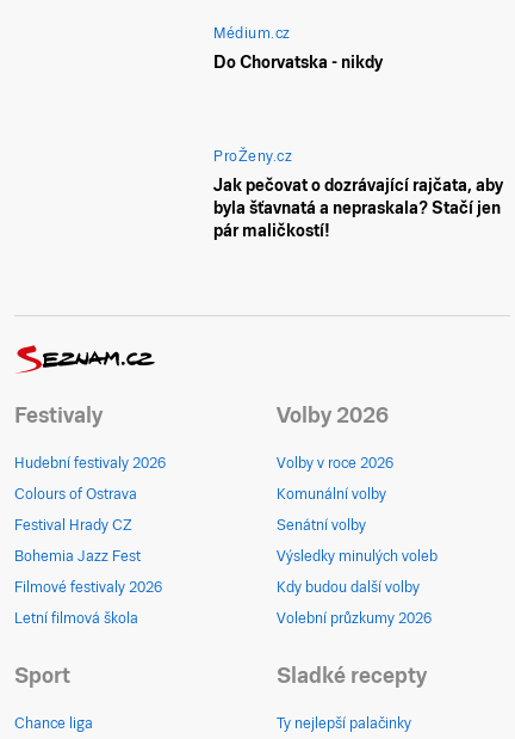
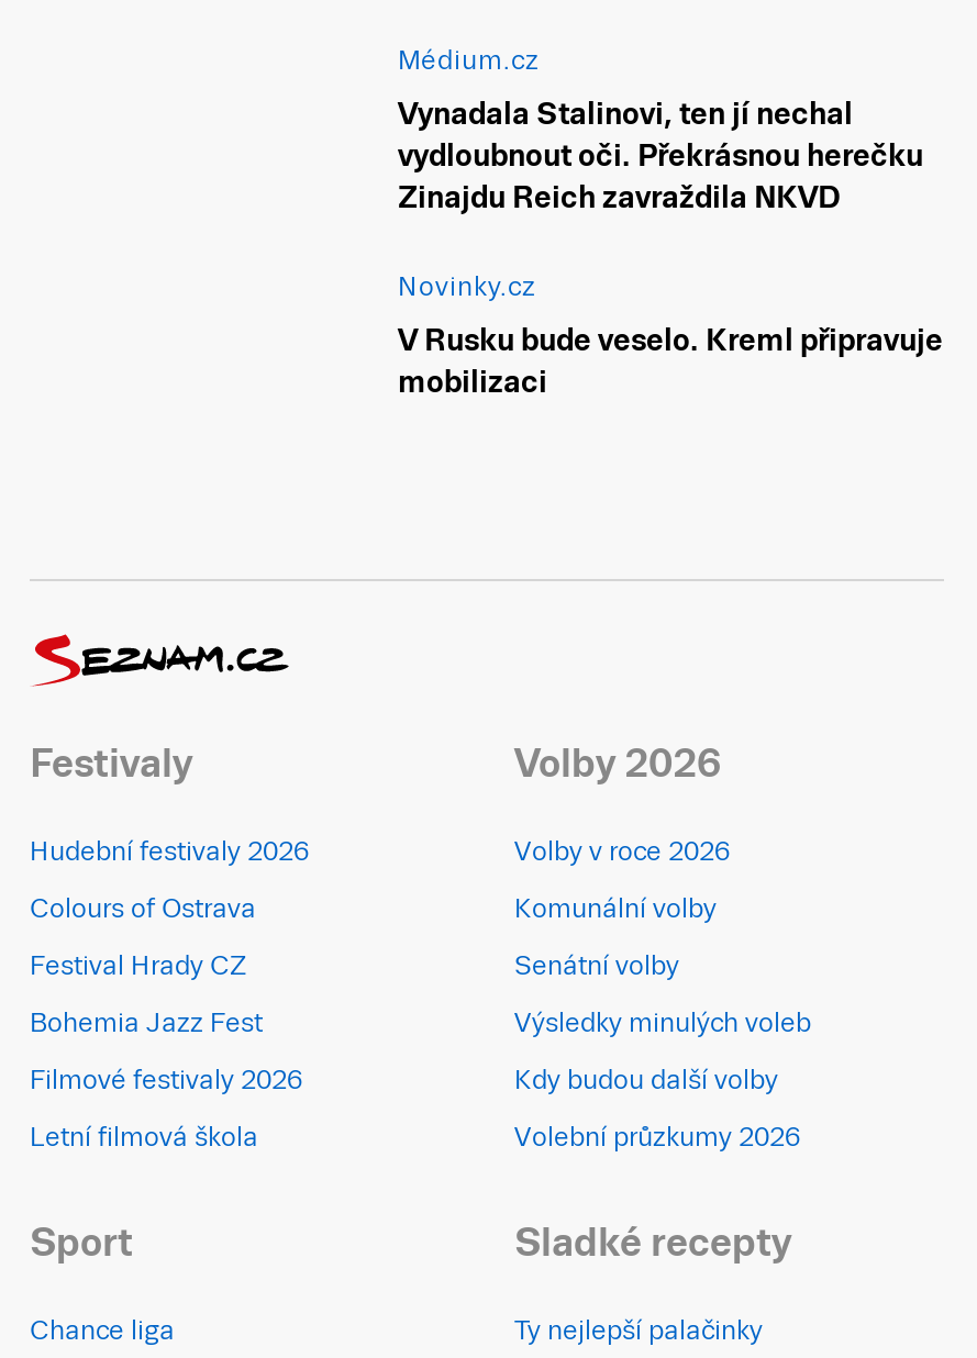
[214,52,383,72] Do Chorvatska - nikdy -> [398,95,923,214] Vynadala Stalinovi, ten jí nechal | vydloubnout oči. Překrásnou herečku | Zinajdu Reich zavraždila NKVD
[214,148,293,165] ProŽeny.cz -> [398,272,536,303] Novinky.cz
[214,176,504,240] Jak pečovat o dozrávající rajčata, aby | byla šťavnatá a nepraskala? Stačí jen | pár maličkostí! -> [398,323,943,399] V Rusku bude veselo. Kreml připravuje | mobilizaci

